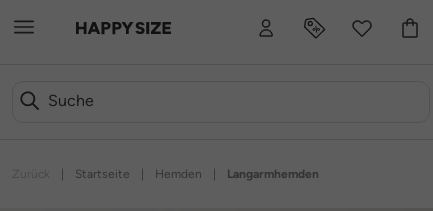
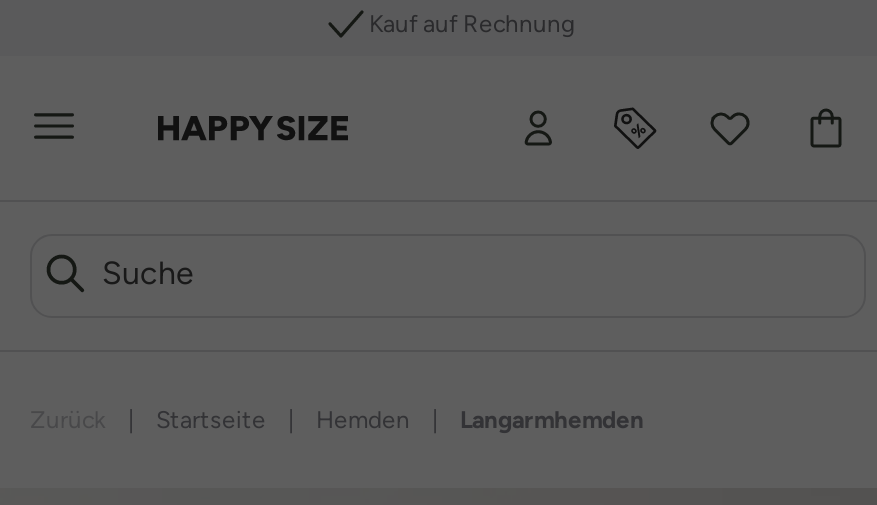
none -> [369,10,575,38] Kauf auf Rechnung

